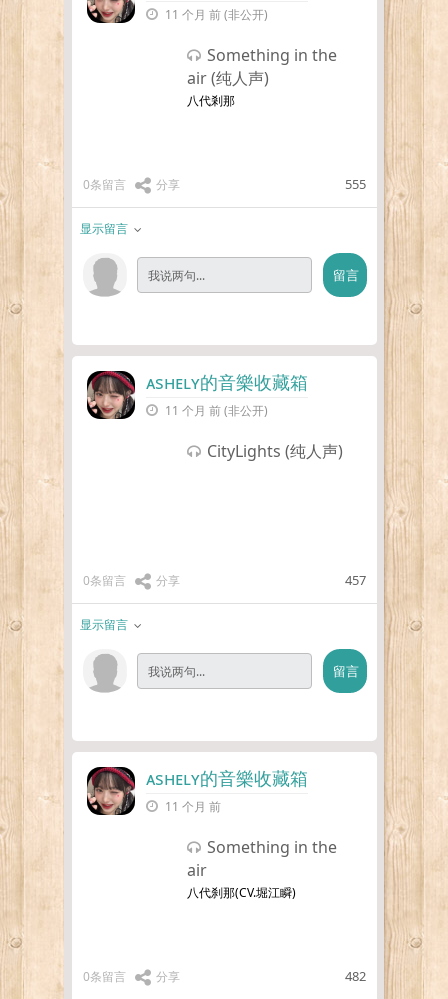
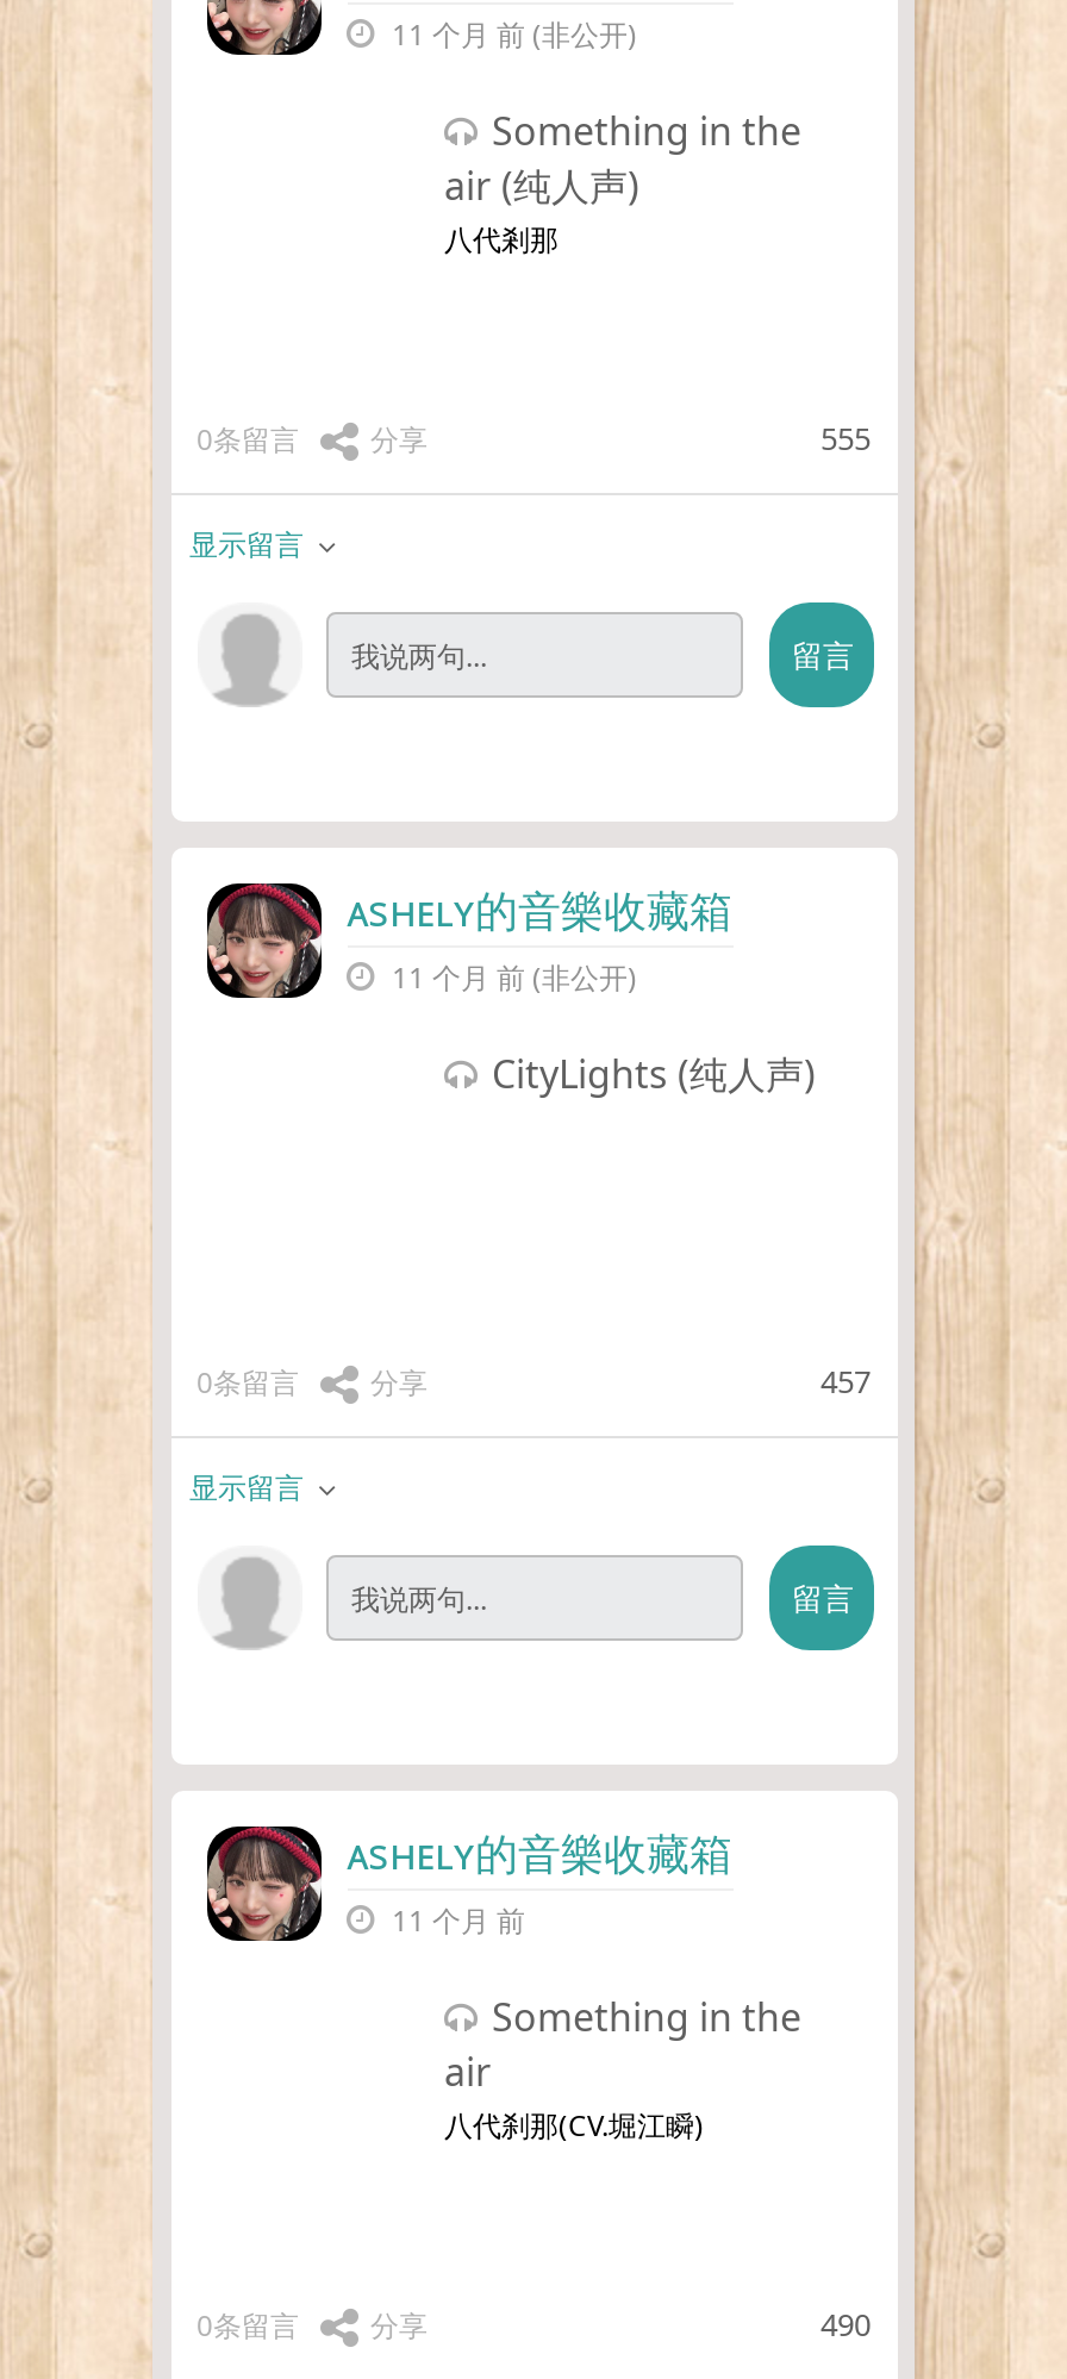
[344,967,365,985] 482 -> [820,2303,871,2346] 490

